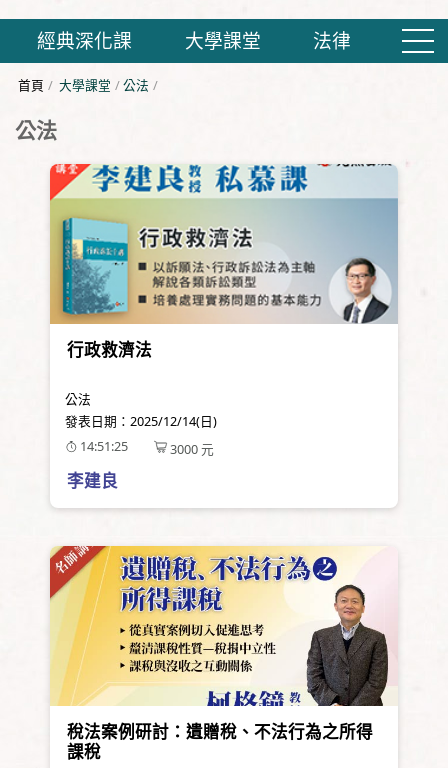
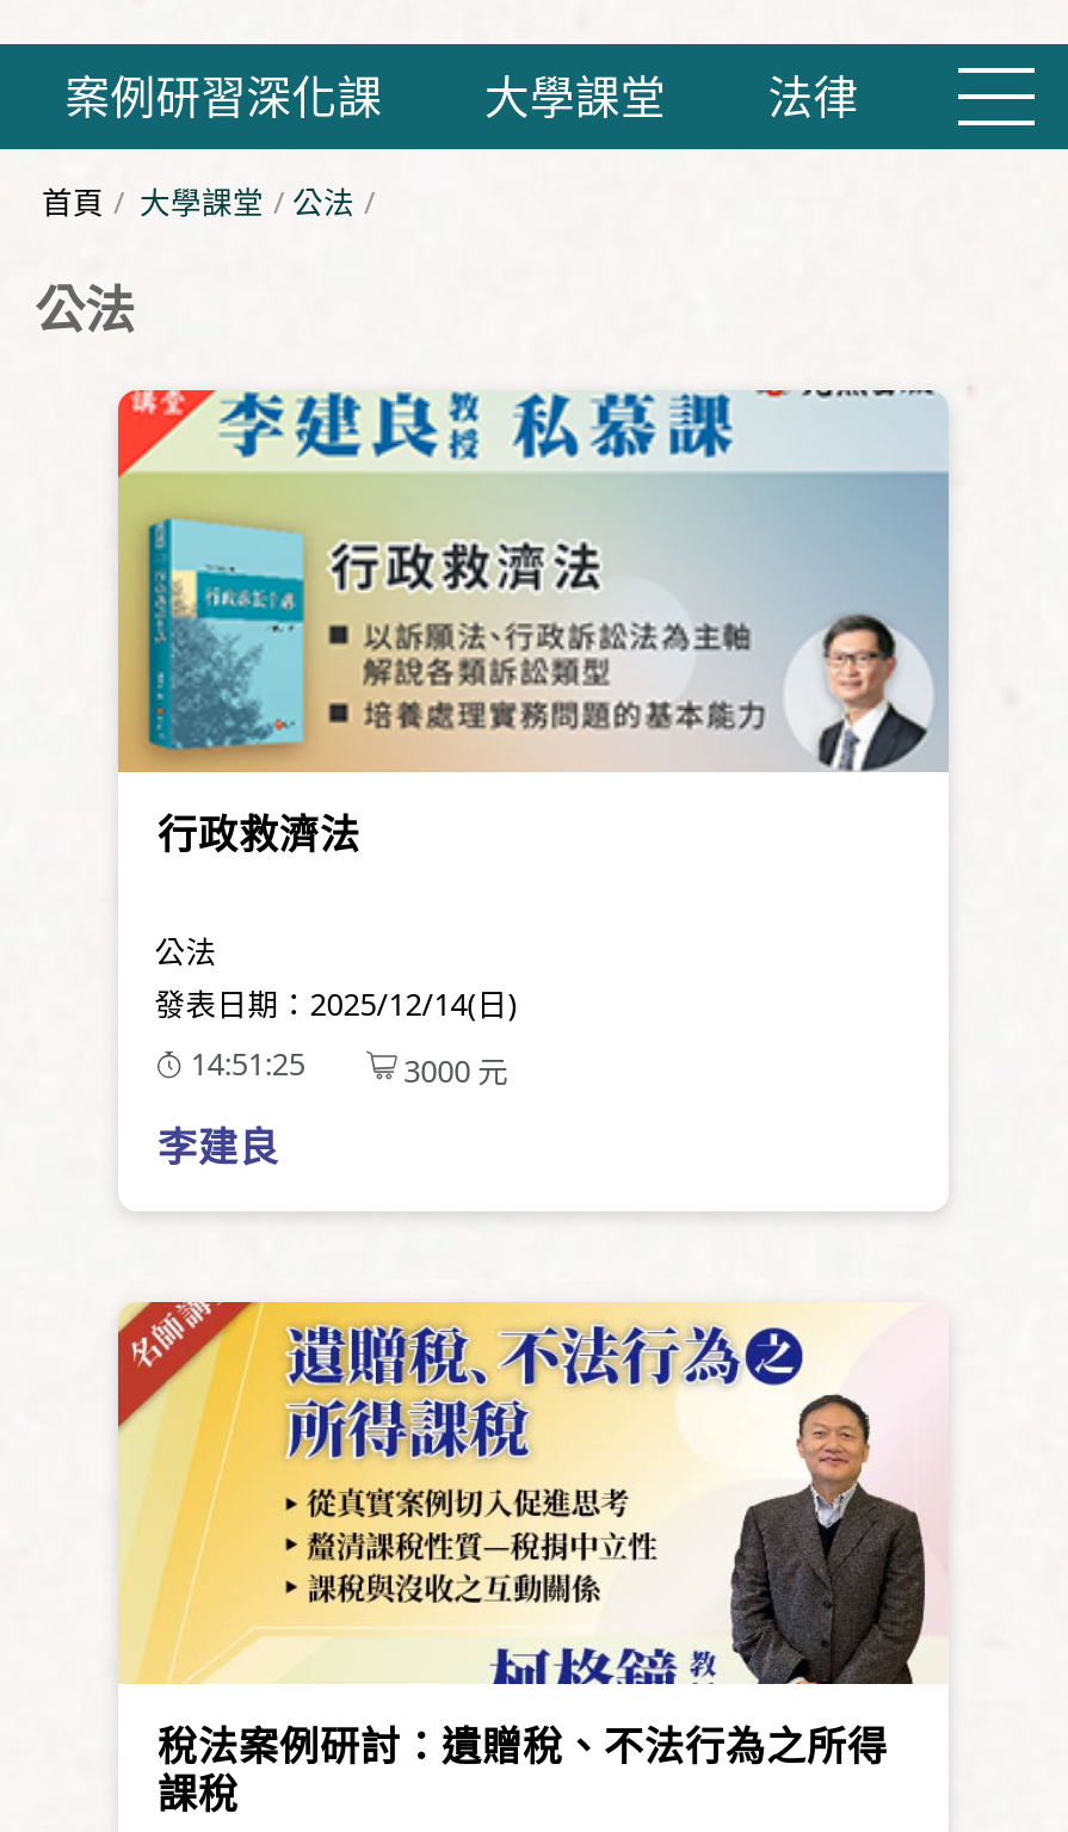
[37,28,132,53] 經典深化課 -> [65,66,383,125] 案例研習深化課

